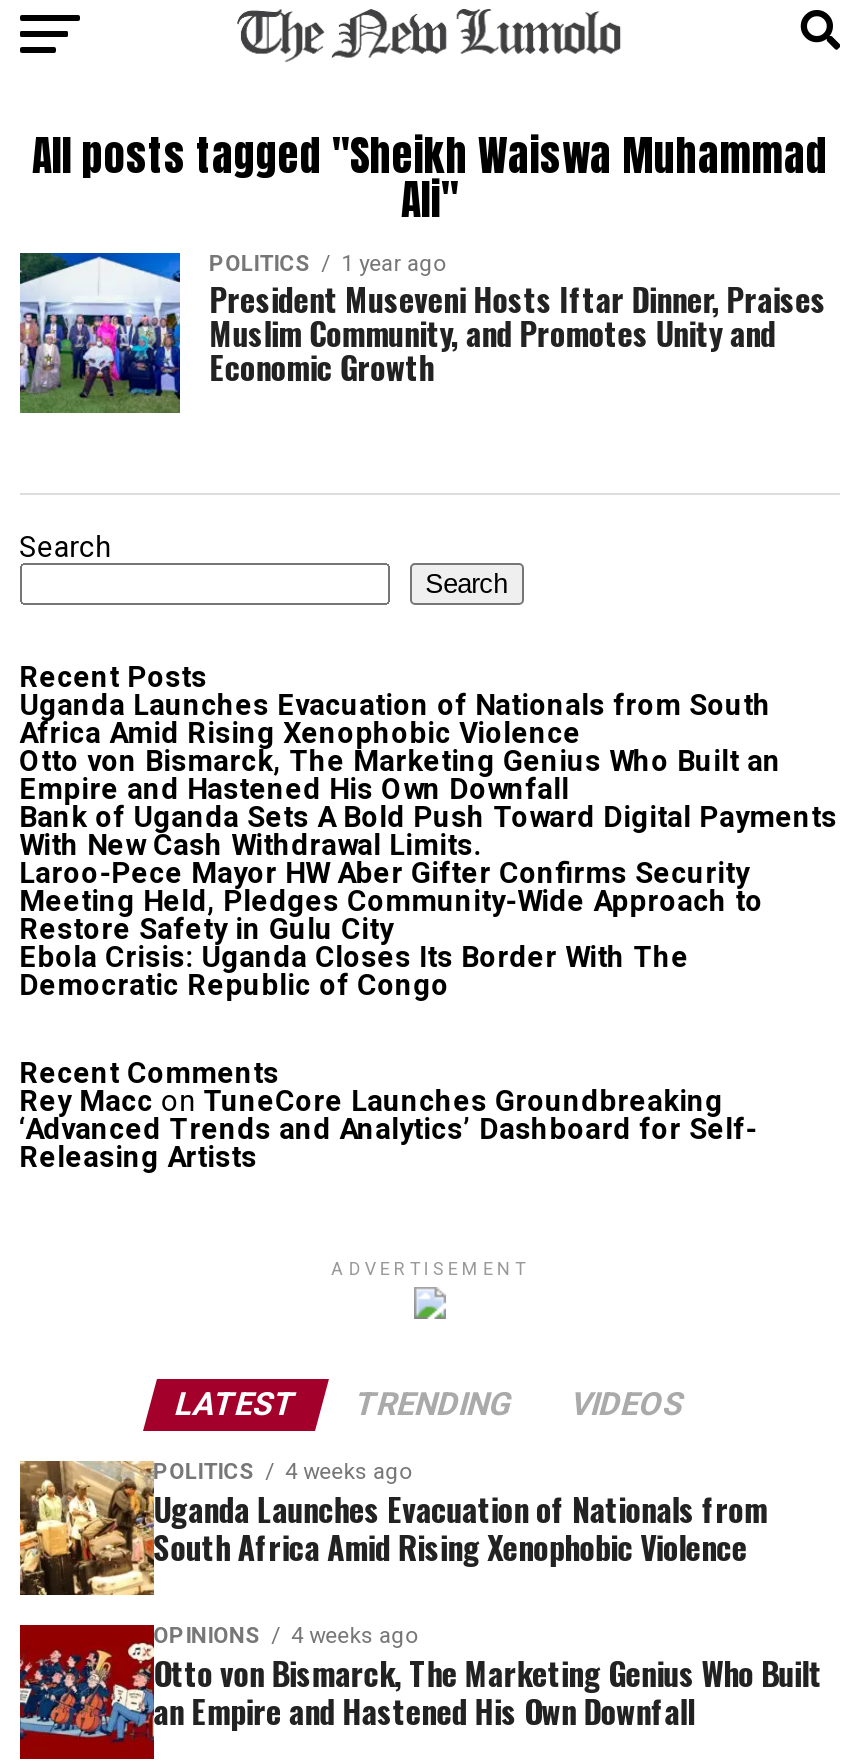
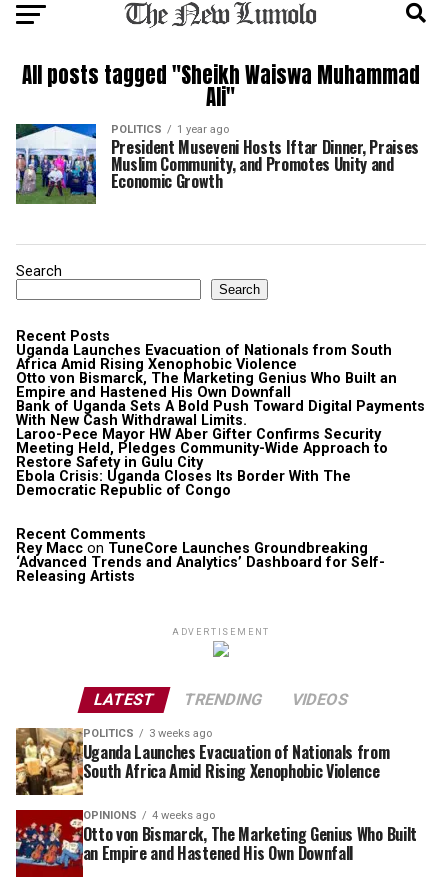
[153,1460,411,1486] POLITICS 4 weeks ago -> [83,727,212,740] POLITICS 3 weeks ago

